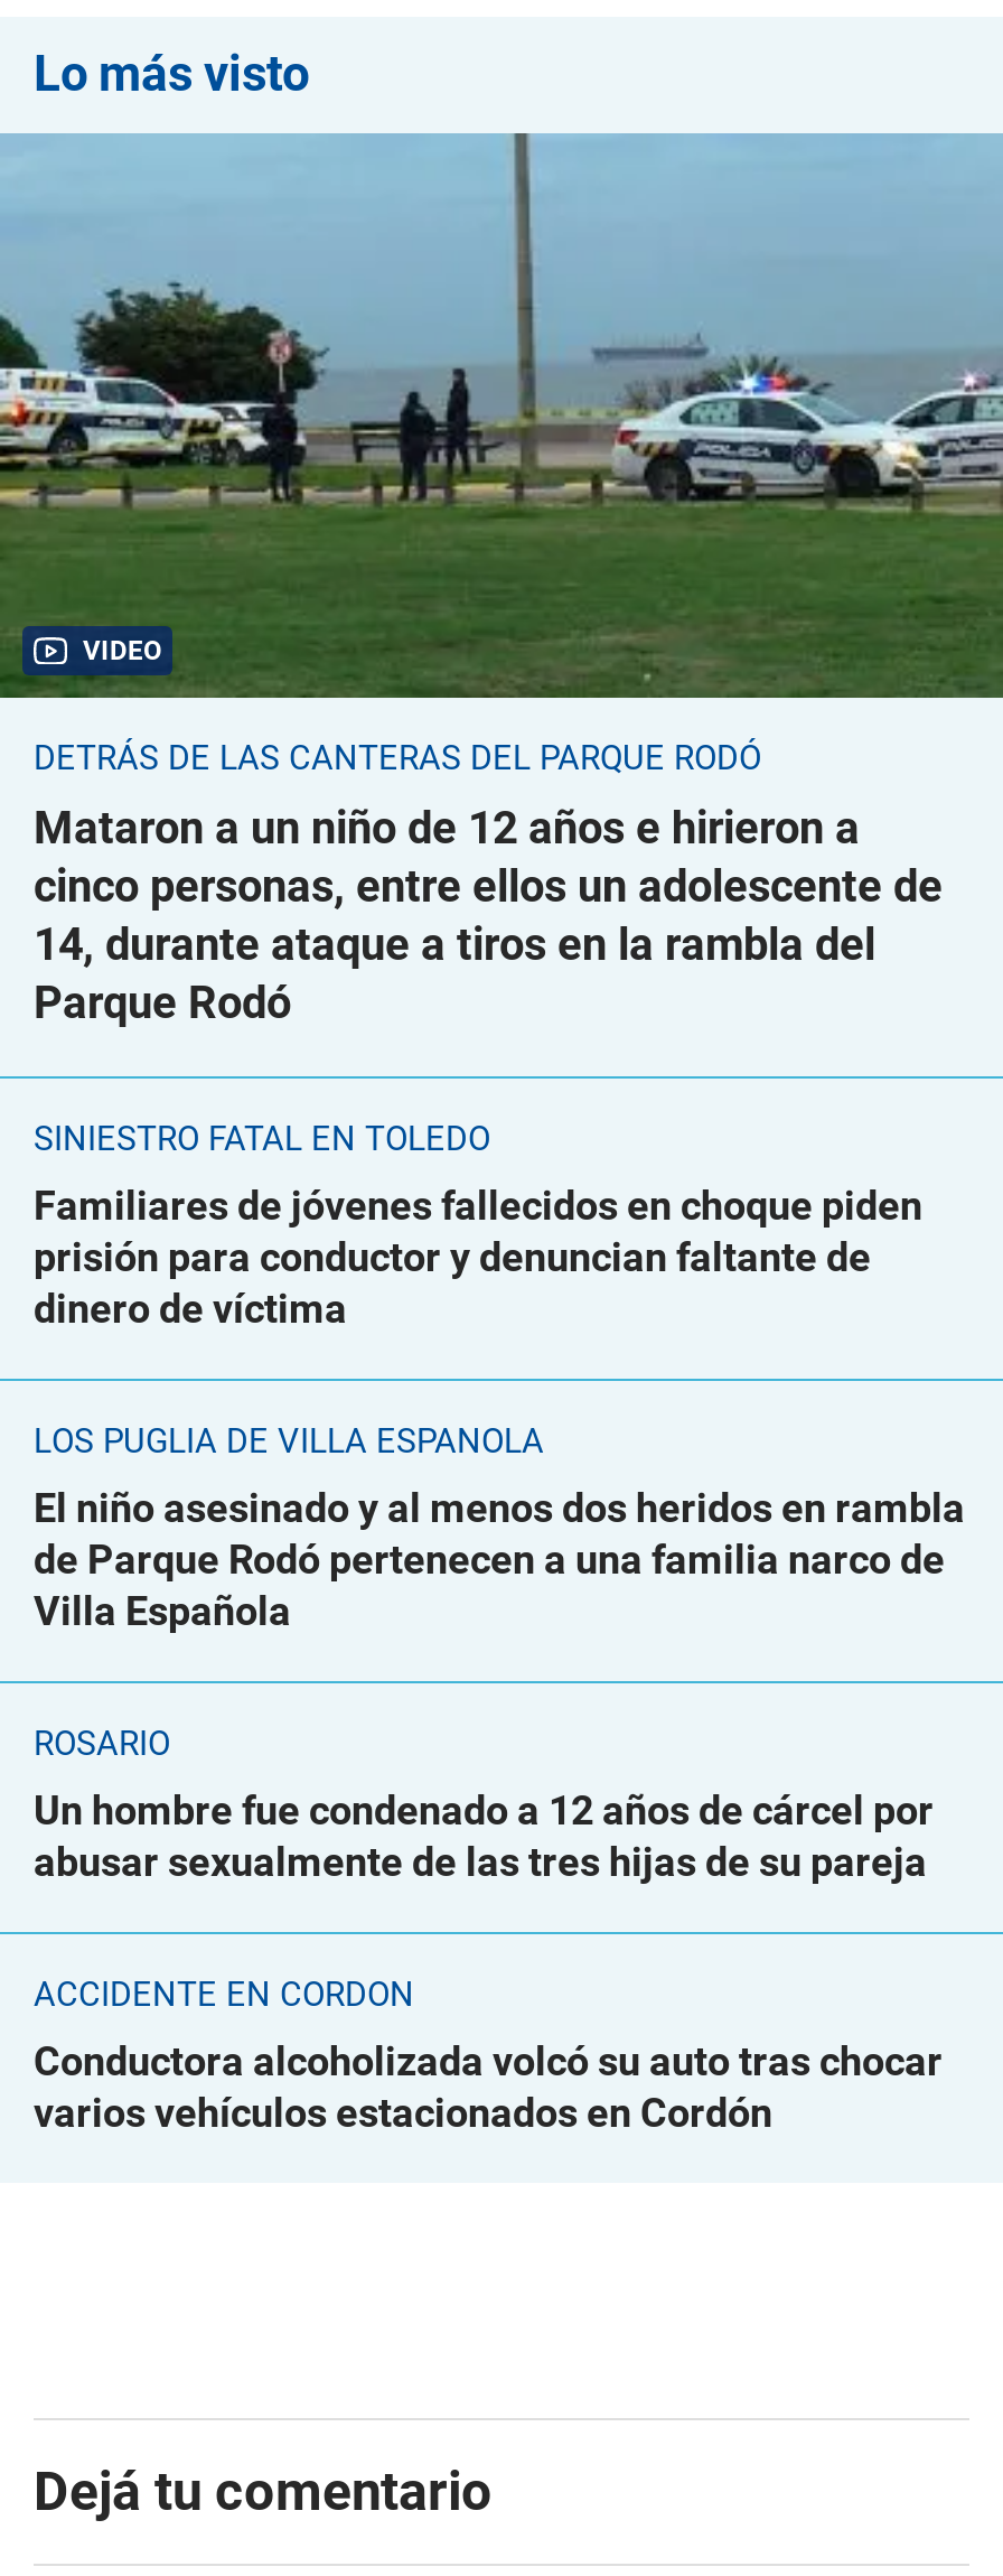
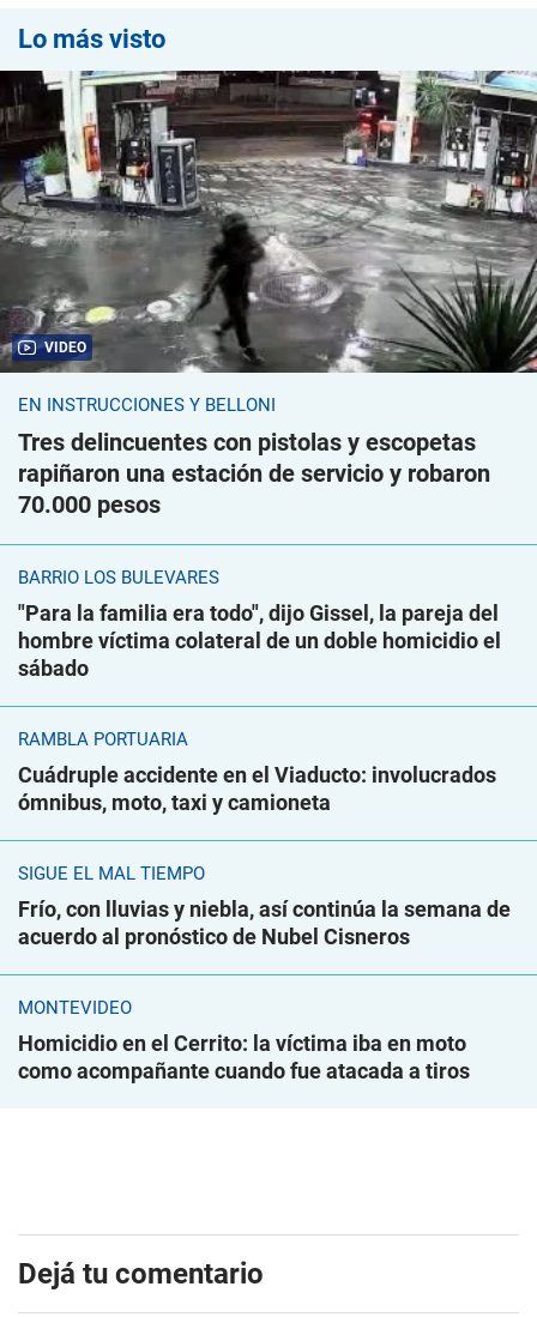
[7,131,996,1030] [image] | DETRÁS DE LAS CANTERAS DEL PARQUE RODÓ | Mataron a un niño de 12 años e hirieron a | cinco personas, entre ellos un adolescente de | 14, durante ataque a tiros en la rambla del | Parque Rodó -> [4,70,533,519] [image] | EN INSTRUCCIONES Y BELLONI | Tres delincuentes con pistolas y escopetas | rapiñaron una estación de servicio y robaron | 70.000 pesos
[34,1119,490,1160] SINIESTRO FATAL EN TOLEDO -> [18,567,219,589] BARRIO LOS BULEVARES
[34,1182,922,1332] Familiares de jóvenes fallecidos en choque piden | prisión para conductor y denuncian faltante de | dinero de víctima -> [18,601,501,681] "Para la familia era todo", dijo Gissel, la pareja del | hombre víctima colateral de un doble homicidio el | sábado
[34,1422,544,1462] LOS PUGLIA DE VILLA ESPAÑOLA -> [18,729,188,750] RAMBLA PORTUARIA
[34,1484,965,1635] El niño asesinado y al menos dos heridos en rambla | de Parque Rodó pertenecen a una familia narco de | Villa Española -> [18,762,496,815] Cuádruple accidente en el Viaducto: involucrados | ómnibus, moto, taxi y camioneta
[34,1724,170,1764] ROSARIO -> [18,863,205,885] SIGUE EL MAL TIEMPO
[34,1787,934,1885] Un hombre fue condenado a 12 años de cárcel por | abusar sexualmente de las tres hijas de su pareja -> [18,897,511,949] Frío, con lluvias y niebla, así continúa la semana de | acuerdo al pronóstico de Nubel Cisneros
[34,1975,414,2015] ACCIDENTE EN CORDÓN -> [18,997,132,1019] MONTEVIDEO
[34,2038,943,2136] Conductora alcoholizada volcó su auto tras chocar | varios vehículos estacionados en Cordón -> [18,1031,470,1084] Homicidio en el Cerrito: la víctima iba en moto | como acompañante cuando fue atacada a tiros

